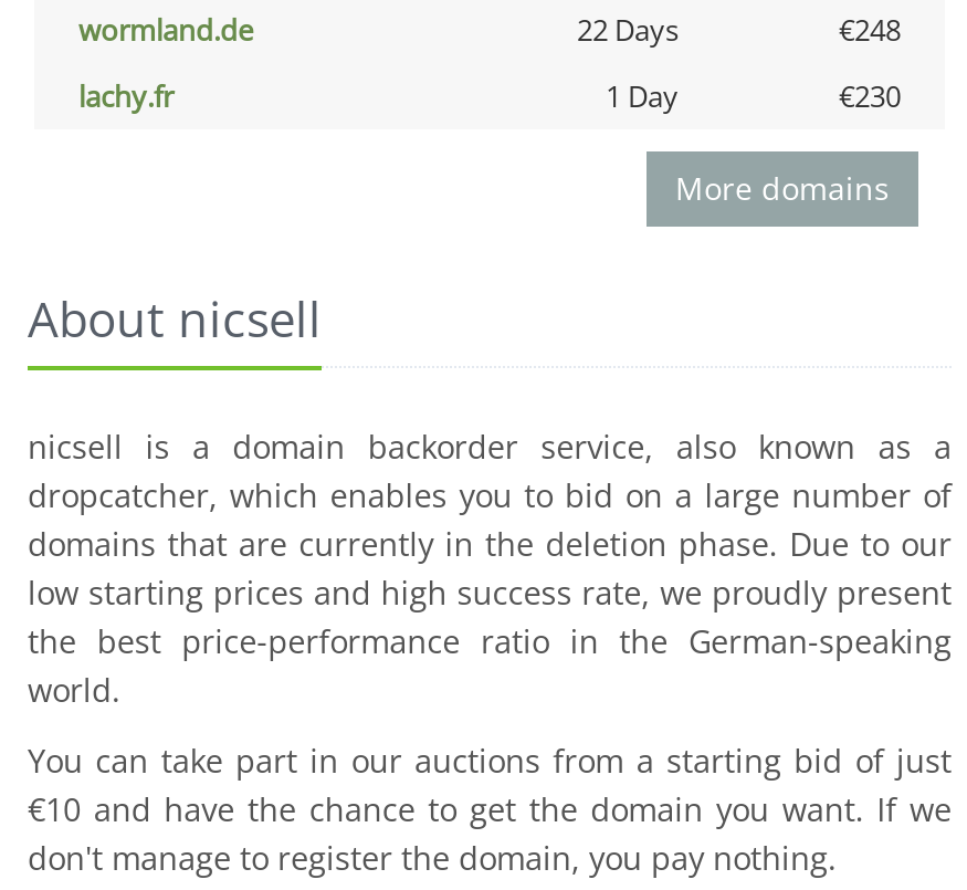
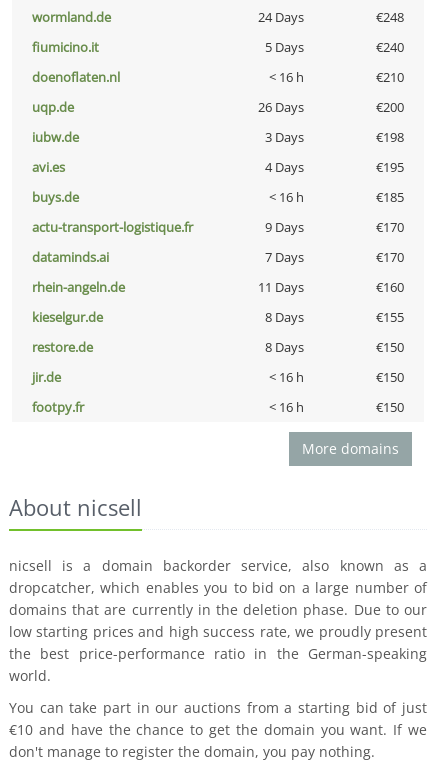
[577,10,679,50] 22 Days -> [257,8,303,26] 24 Days
[78,77,901,117] lachy.fr | 1 Day | €230 -> [32,38,404,416] fiumicino.it | 5 Days | €240 | doenoflaten.nl | < 16 h | €210 | uqp.de | 26 Days | €200 | iubw.de | 3 Days | €198 | avi.es | 4 Days | €195 | buys.de | < 16 h | €185 | actu-transport-logistique.fr | 9 Days | €170 | dataminds.ai | 7 Days | €170 | rhein-angeln.de | 11 Days | €160 | kieselgur.de | 8 Days | €155 | restore.de | 8 Days | €150 | jir.de | < 16 h | €150 | footpy.fr | < 16 h | €150

